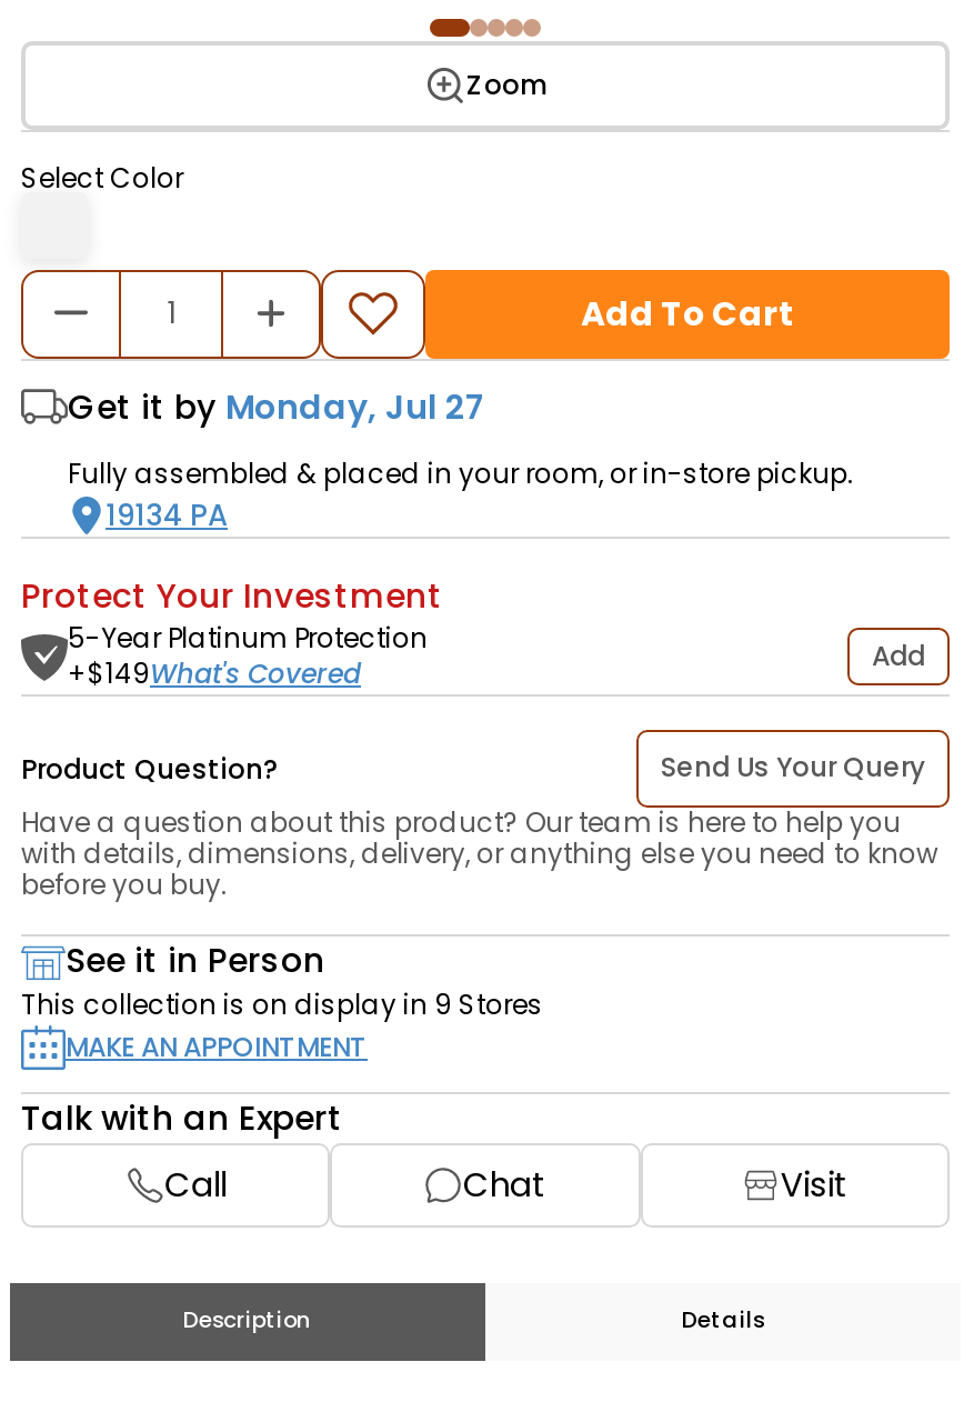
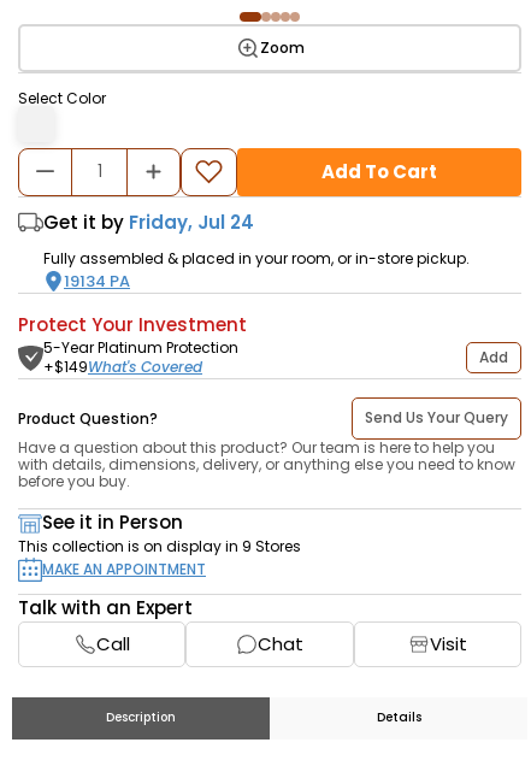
[68,383,485,429] Get it by Monday, Jul 27 -> [43,209,254,234] Get it by Friday, Jul 24

